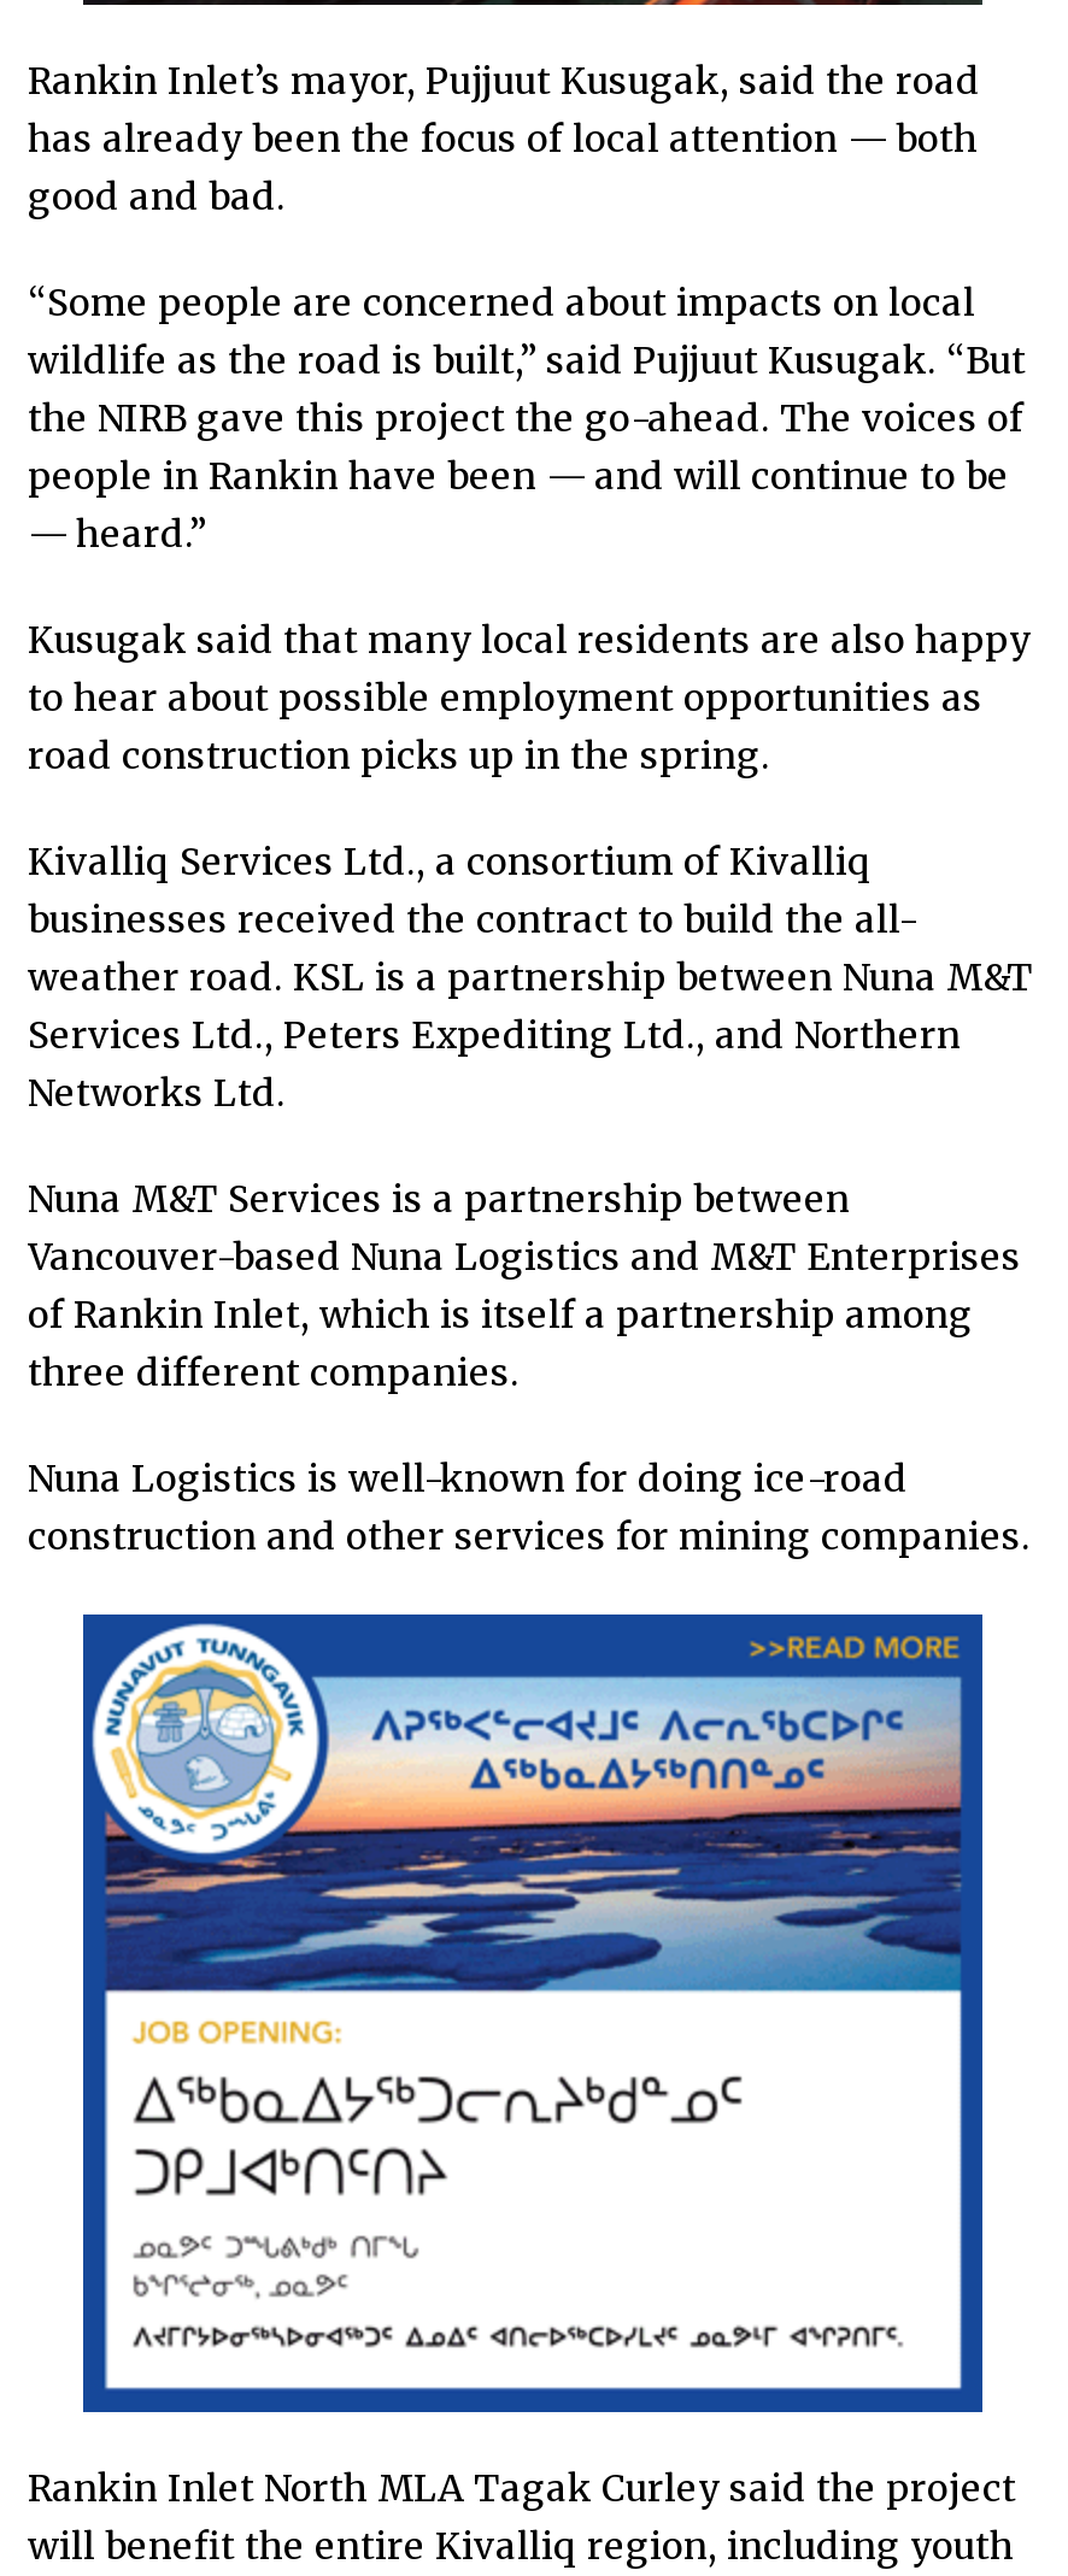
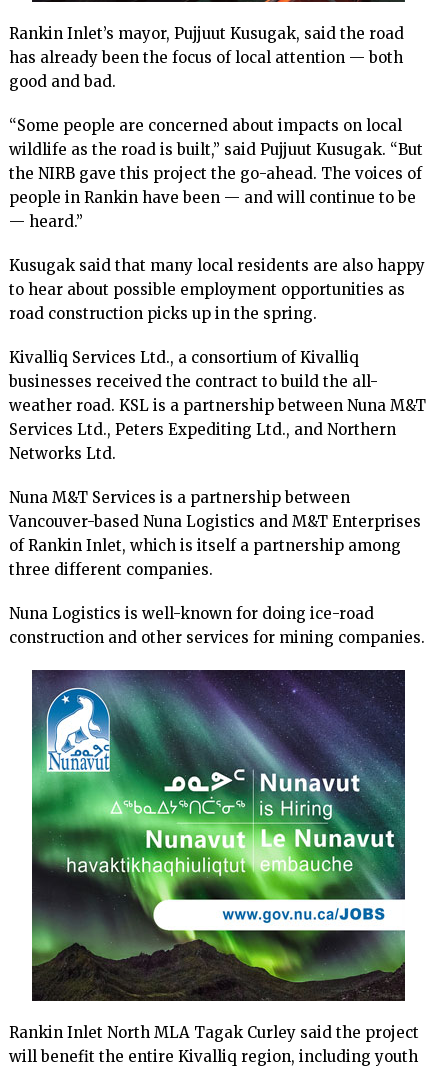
[81,1612,985,2415] [image] -> [31,669,406,1002] [image]

